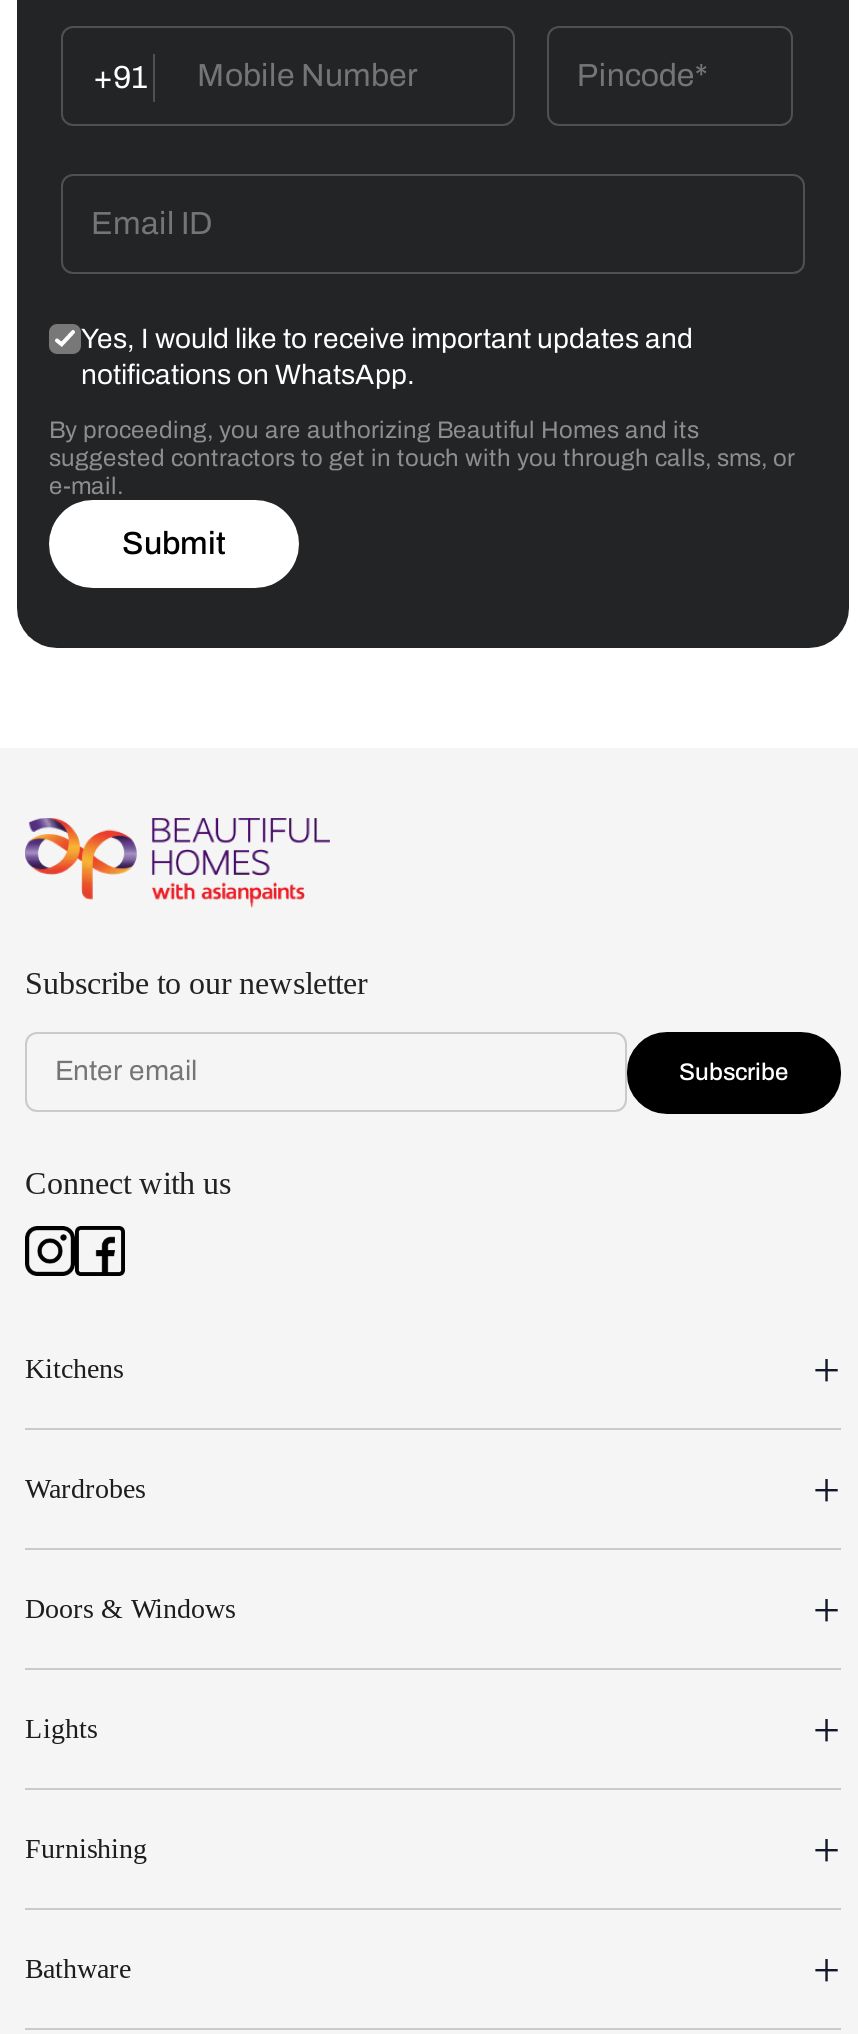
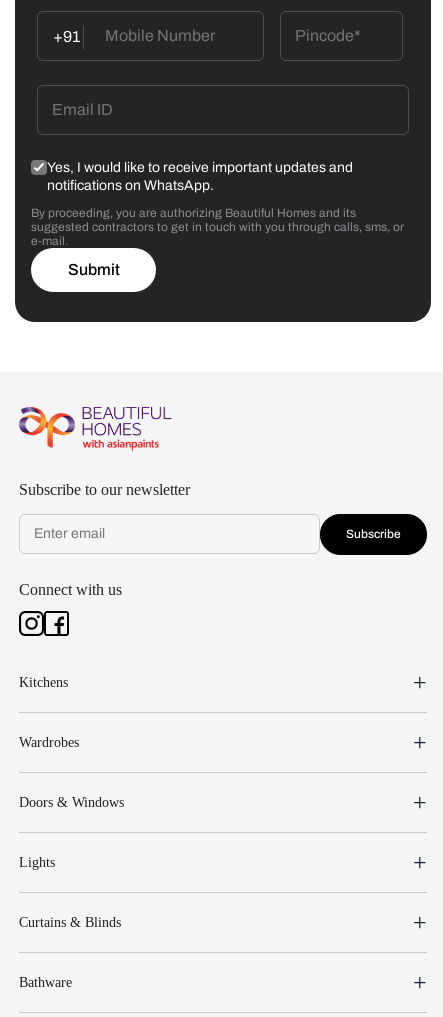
[25,1834,147,1864] Furnishing -> [19,915,121,930] Curtains & Blinds

